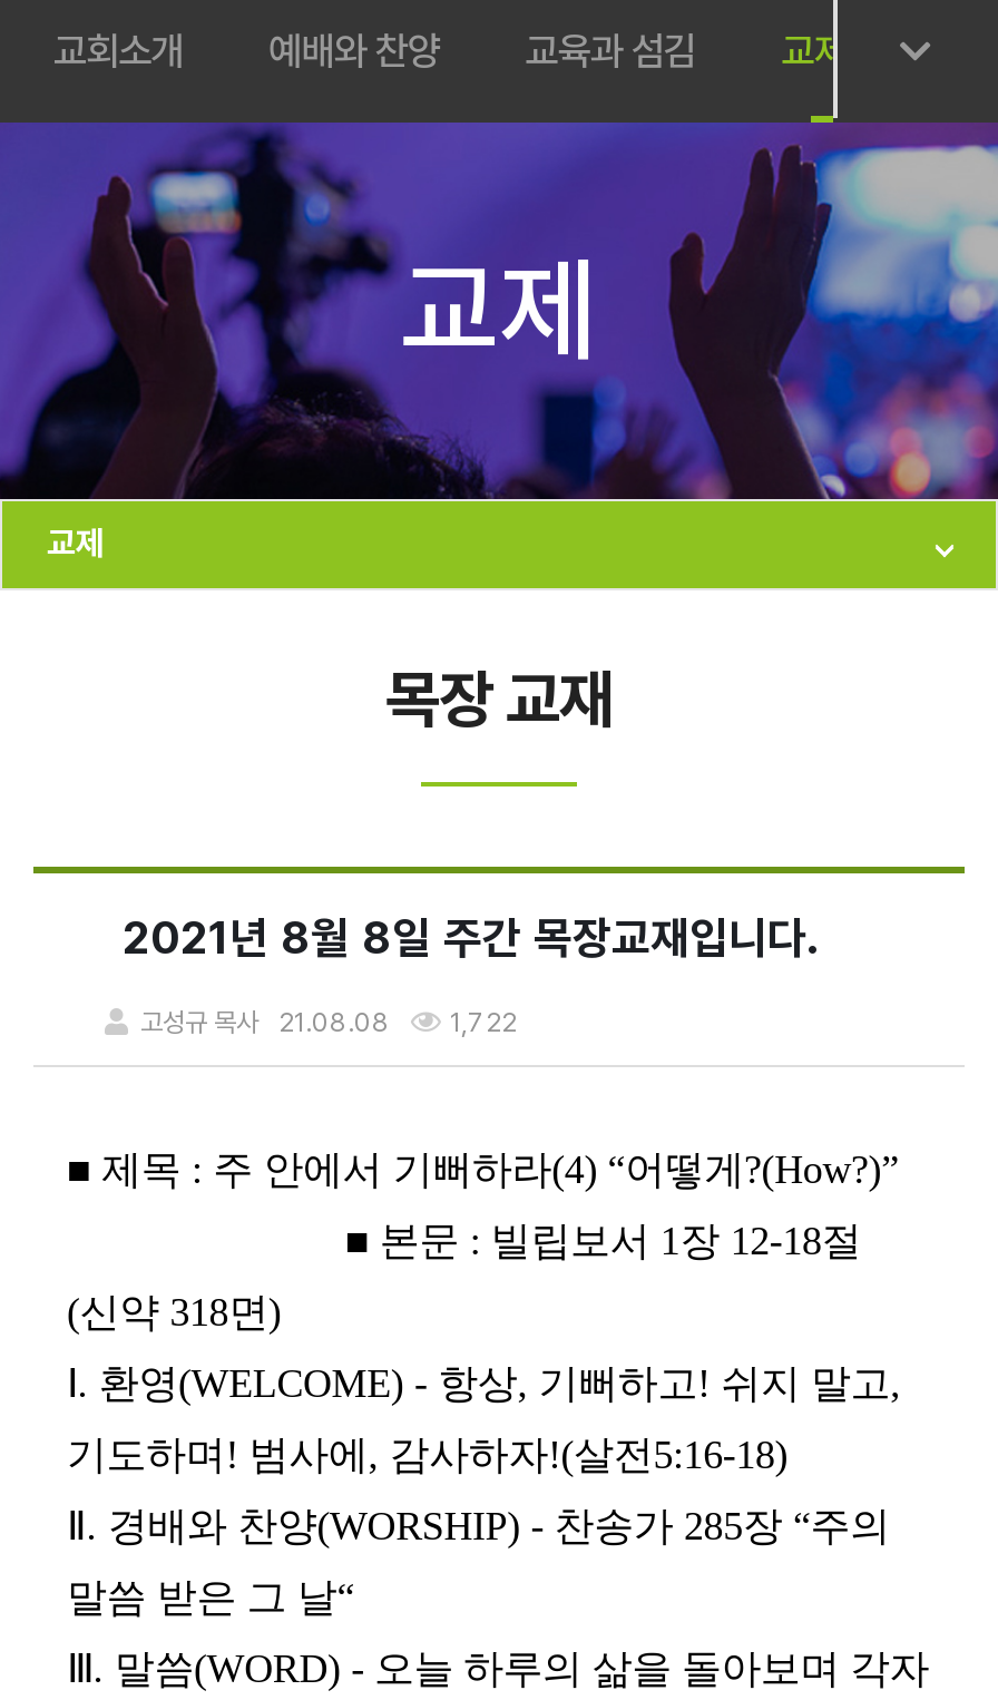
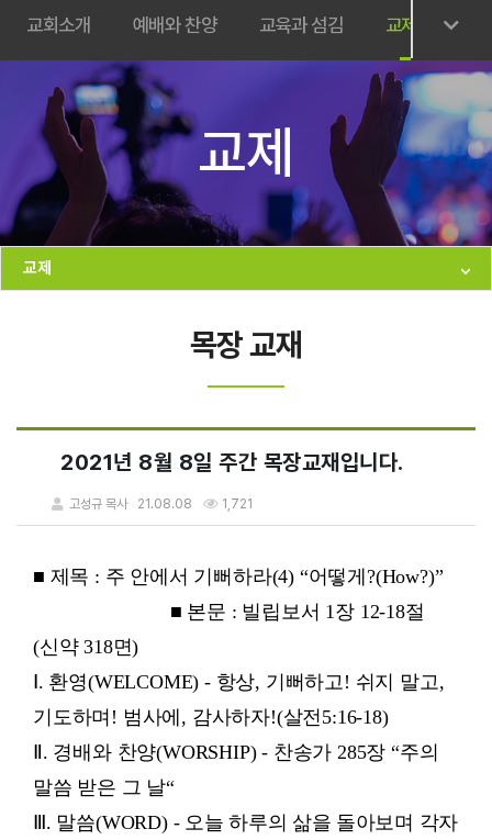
[134,1006,517,1037] 고성규 목사 21.08.08 1,722 -> [66,496,253,511] 고성규 목사 21.08.08 1,721

